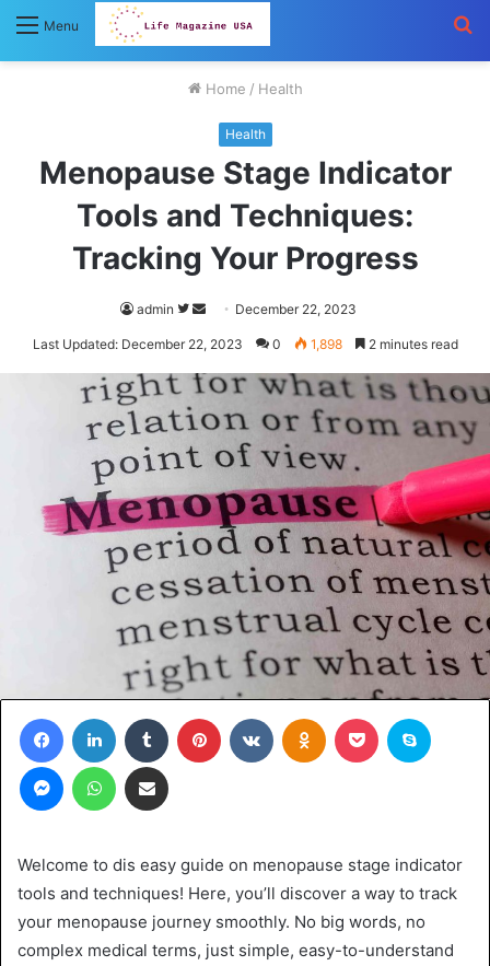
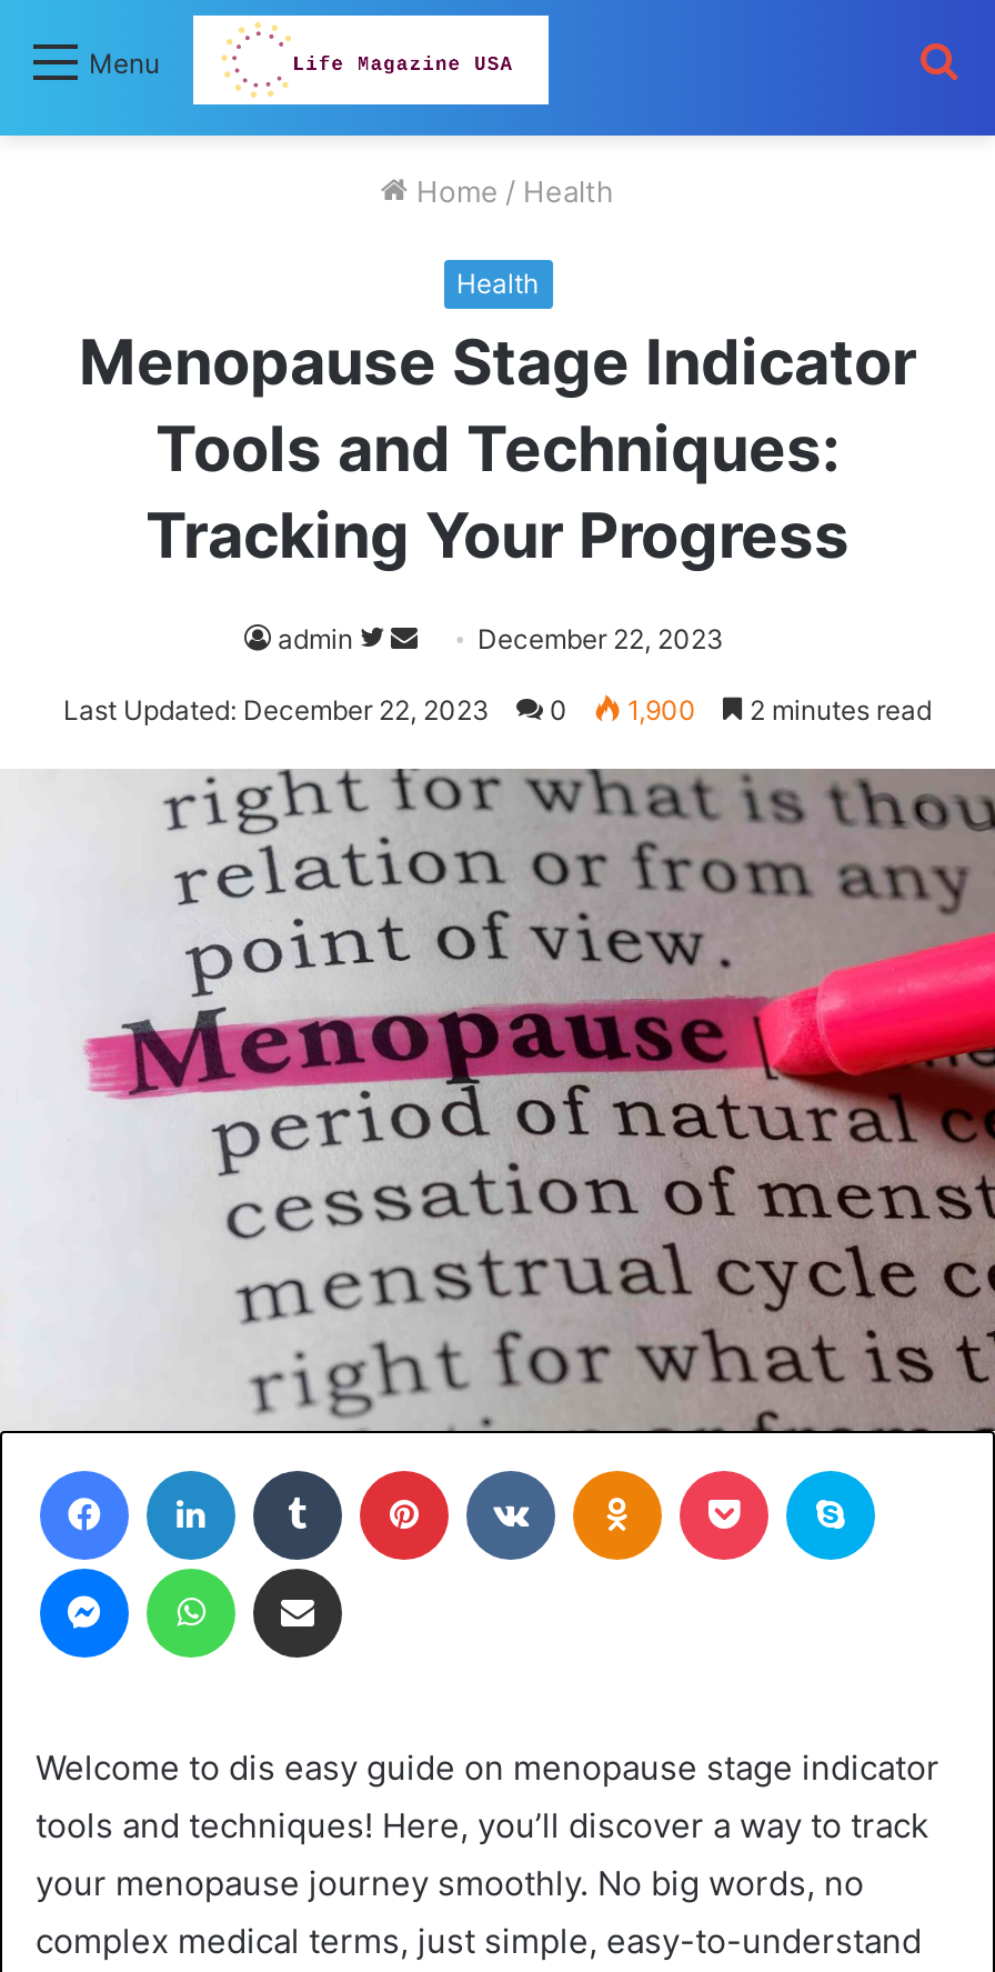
[32,335,458,352] Last Updated: December 22, 2023 0 1,898 2 minutes read -> [63,692,932,726] Last Updated: December 22, 2023 0 1,900 2 minutes read

